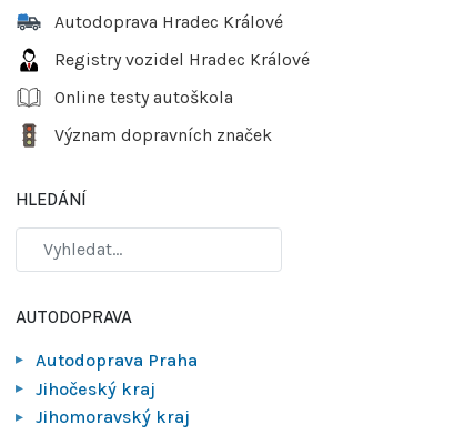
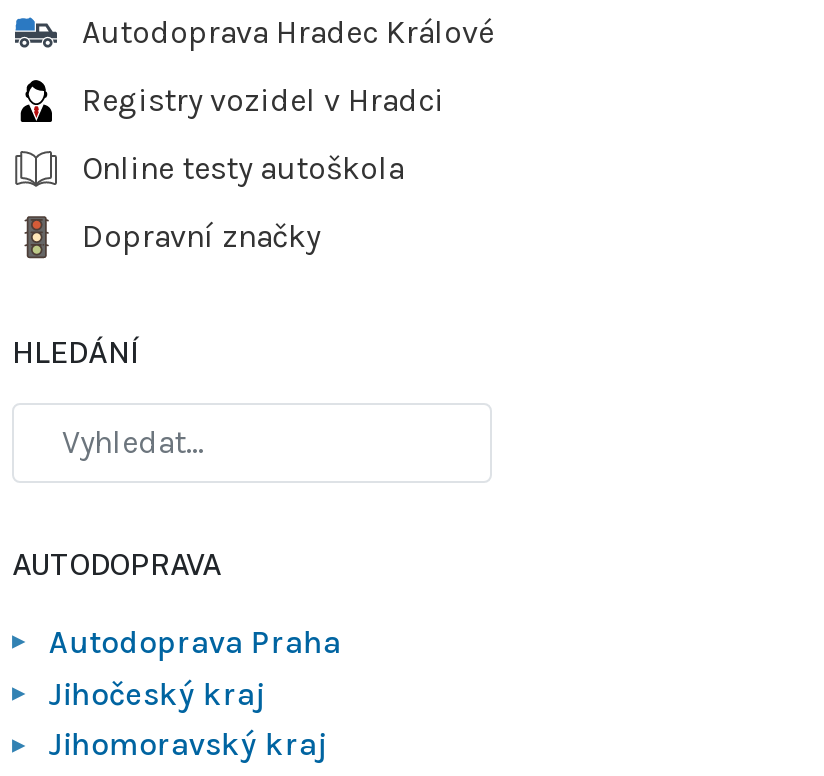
[54,49,310,70] Registry vozidel Hradec Králové -> [82,82,444,120] Registry vozidel v Hradci
[54,125,272,146] Význam dopravních značek -> [82,218,320,256] Dopravní značky

